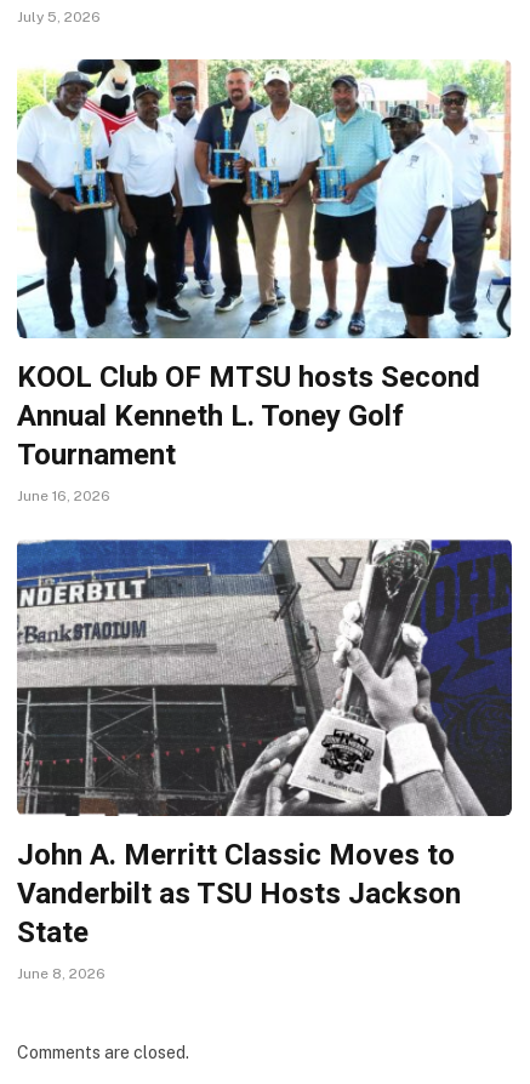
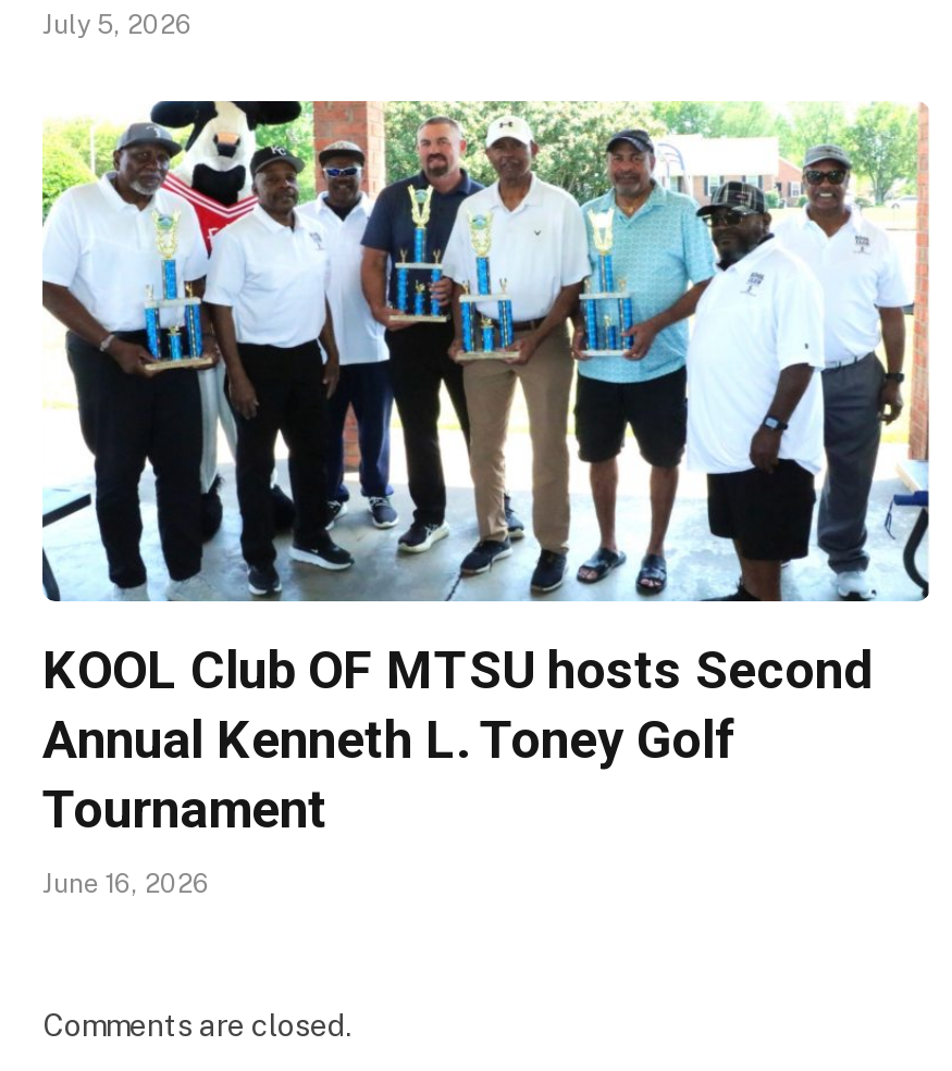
[16,538,513,983] [image] | John A. Merritt Classic Moves to | Vanderbilt as TSU Hosts Jackson | State | June 8, 2026 -> none

